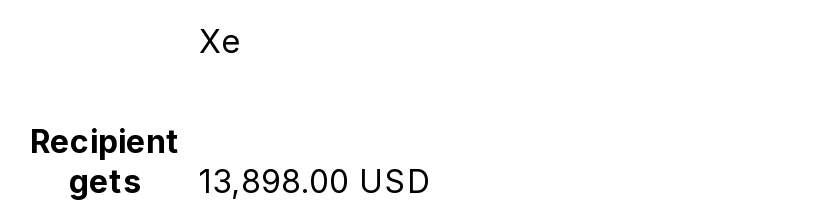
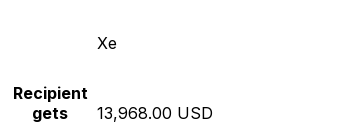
[69,160,431,200] gets 13,898.00 USD -> [32,103,213,123] gets 13,968.00 USD

